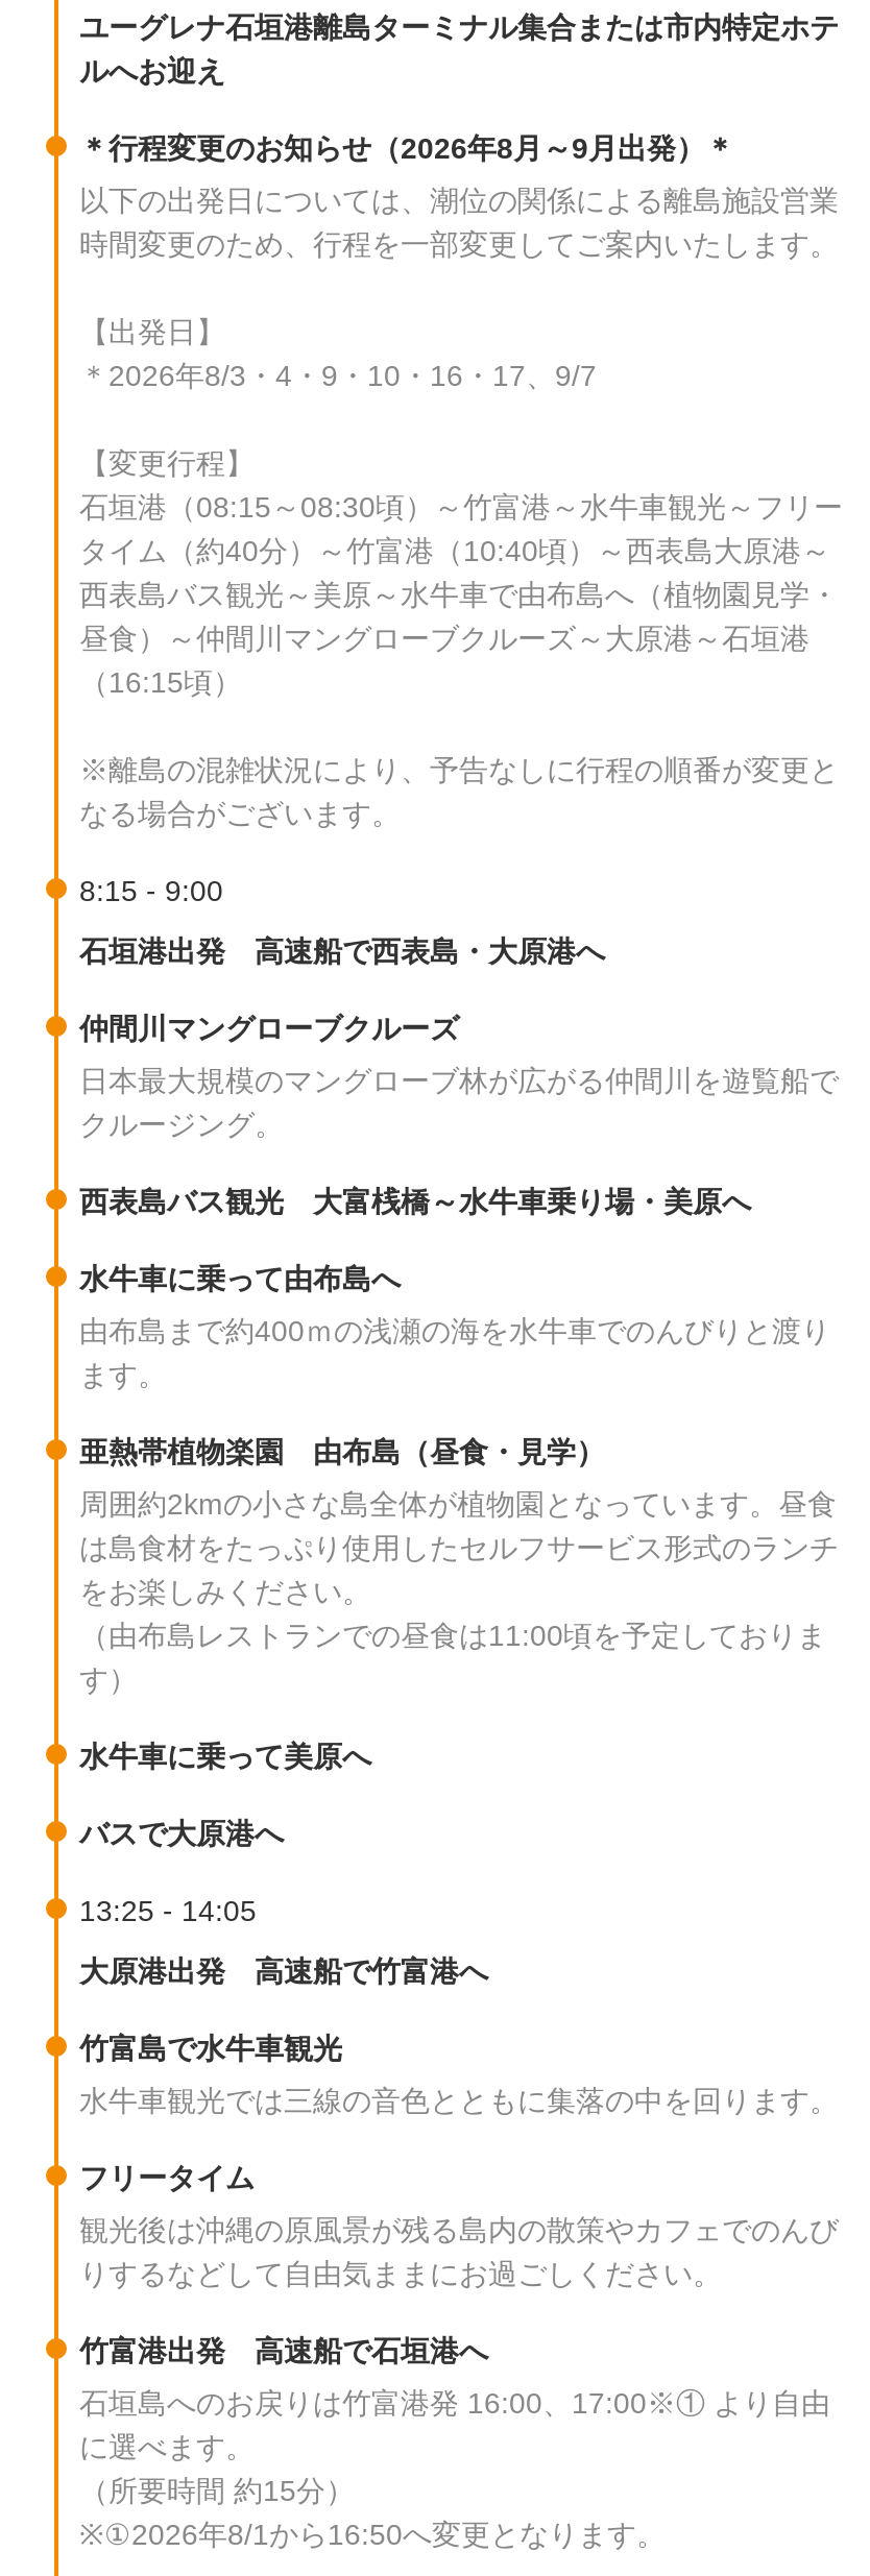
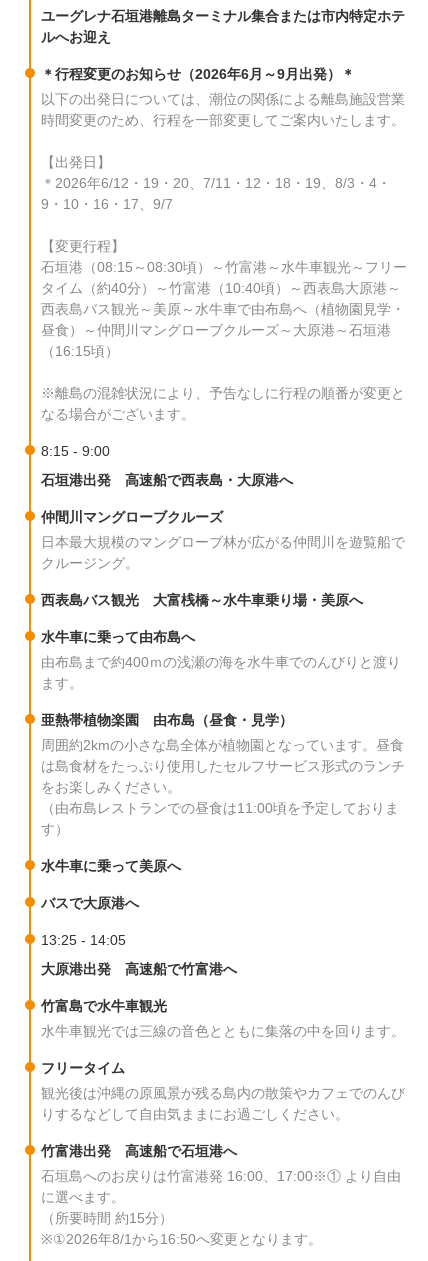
[79,132,734,165] ＊行程変更のお知らせ（2026年8月～9月出発）＊ -> [41,66,355,82] ＊行程変更のお知らせ（2026年6月～9月出発）＊
[79,359,597,393] ＊2026年8/3・4・9・10・16・17、9/7 -> [41,175,391,212] ＊2026年6/12・19・20、7/11・12・18・19、8/3・4・ | 9・10・16・17、9/7

